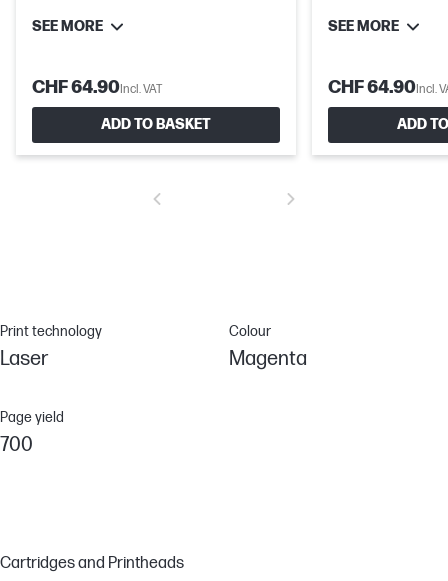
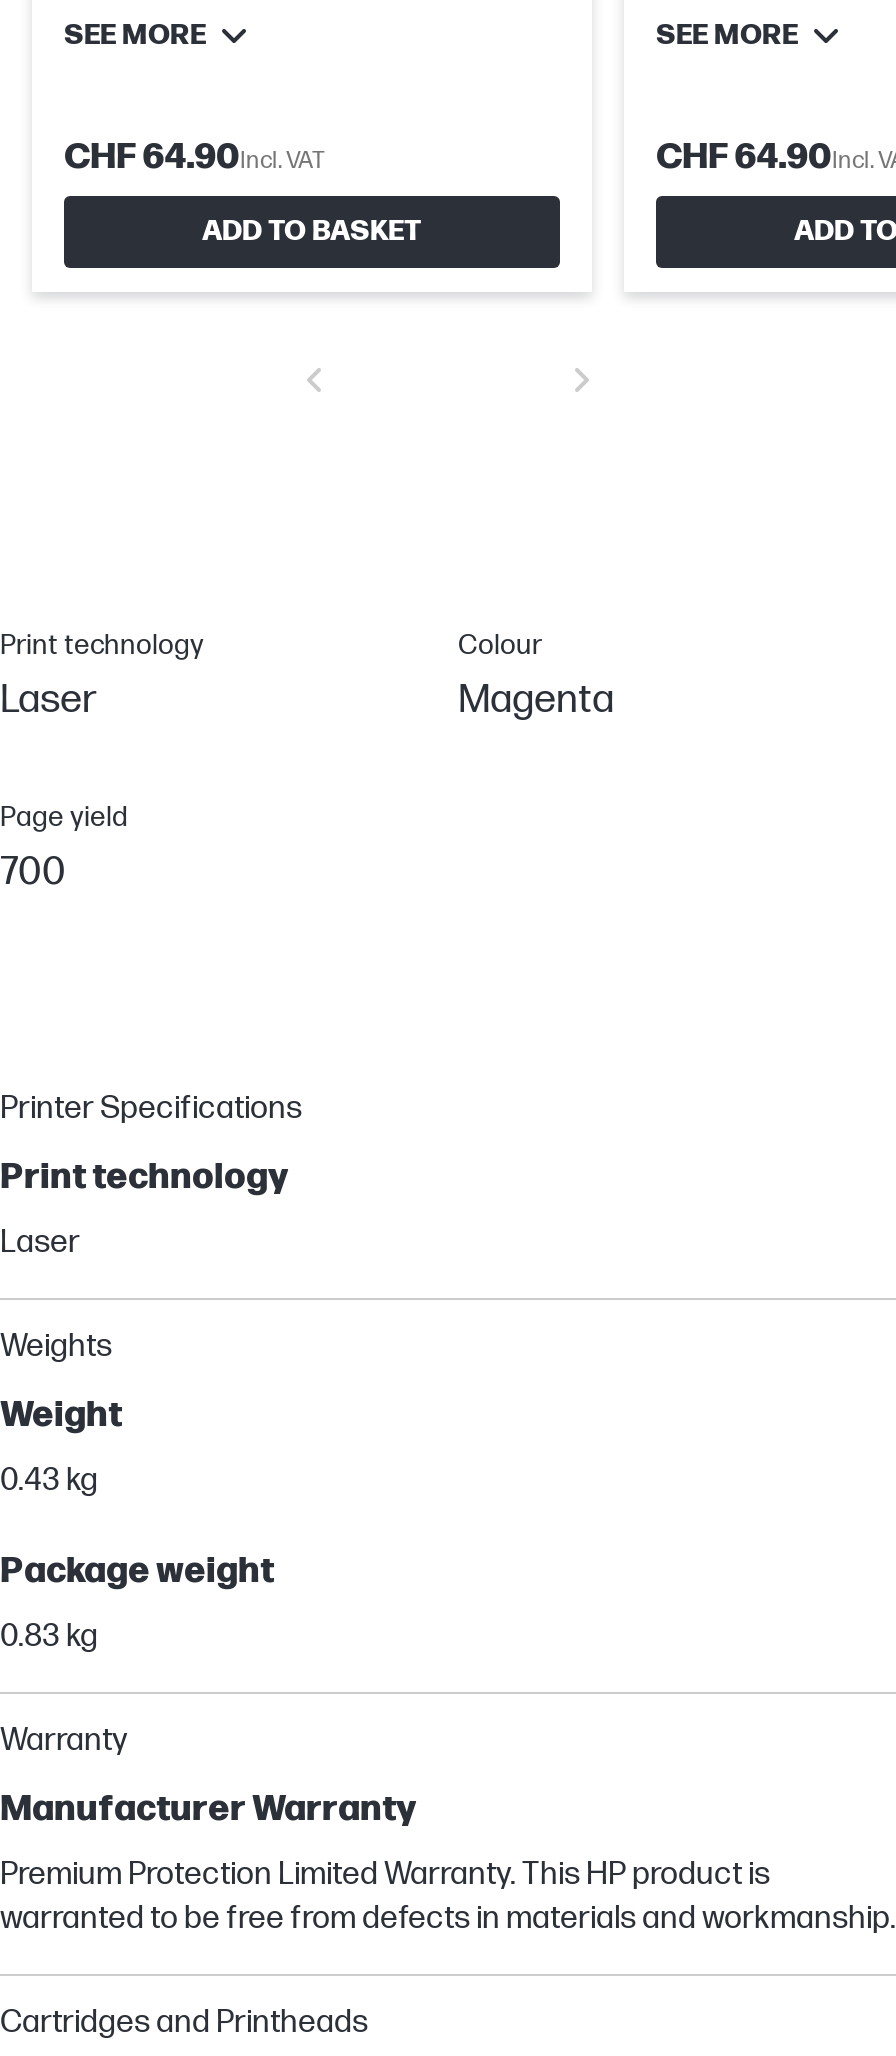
none -> [0,1089,896,1937] Printer Specifications | Print technology | Laser | Weights | Weight | 0.43 kg | Package weight | 0.83 kg | Warranty | Manufacturer Warranty | Premium Protection Limited Warranty. This HP product is | warranted to be free from defects in materials and workmanship.

